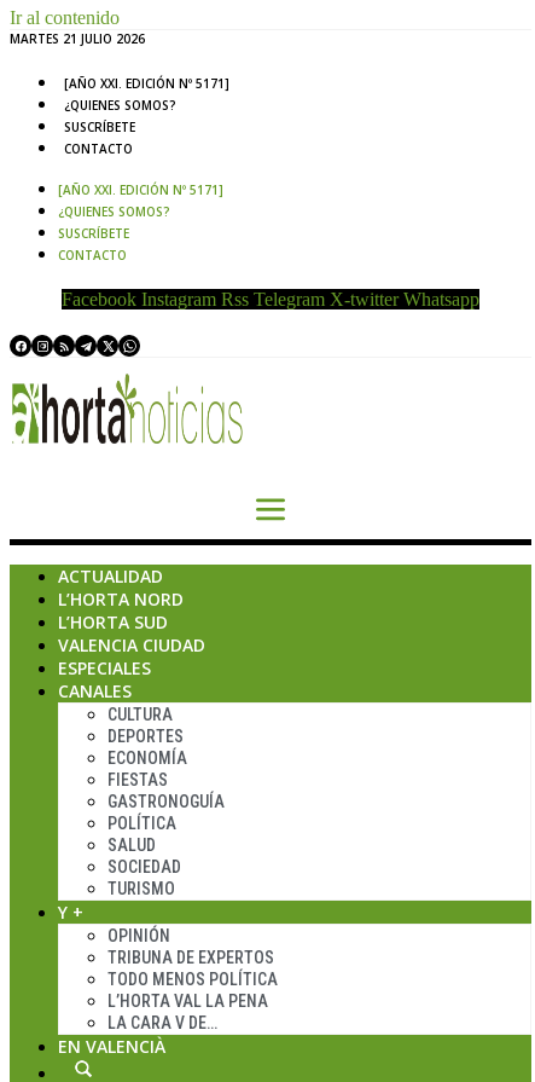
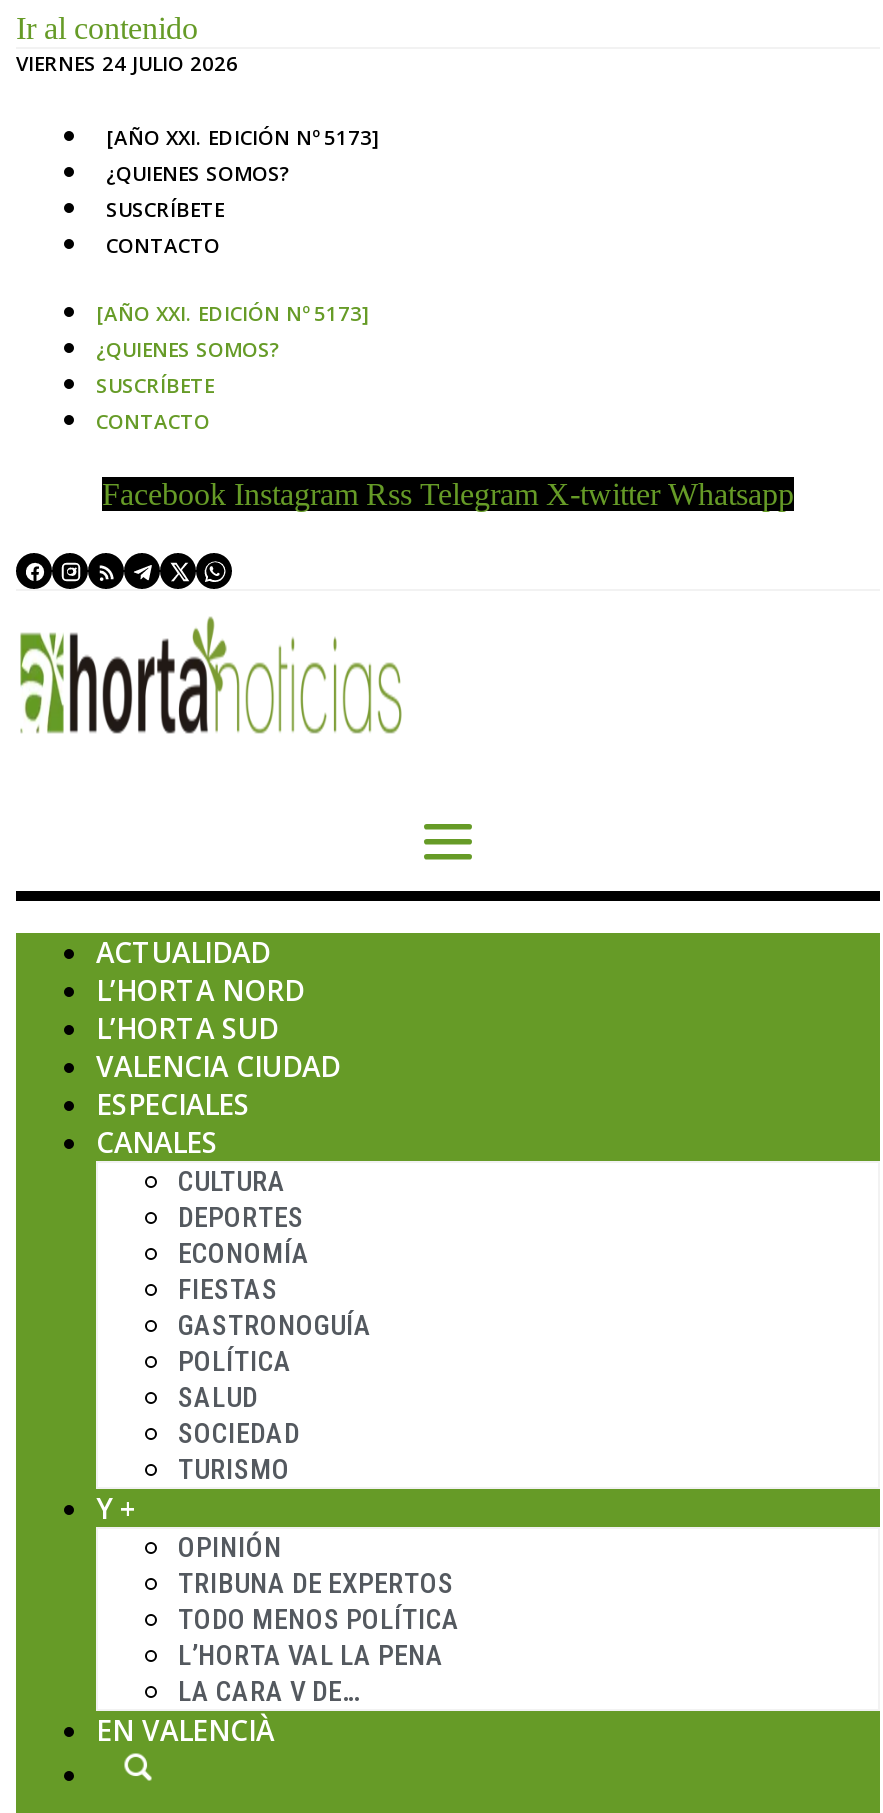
[10,30,145,47] MARTES 21 JULIO 2026 -> [16,49,238,77] VIERNES 24 JULIO 2026
[64,75,229,92] [AÑO XXI. EDICIÓN Nº 5171] -> [106,123,380,151] [AÑO XXI. EDICIÓN Nº 5173]
[58,181,223,198] [AÑO XXI. EDICIÓN Nº 5171] -> [96,299,370,327] [AÑO XXI. EDICIÓN Nº 5173]

